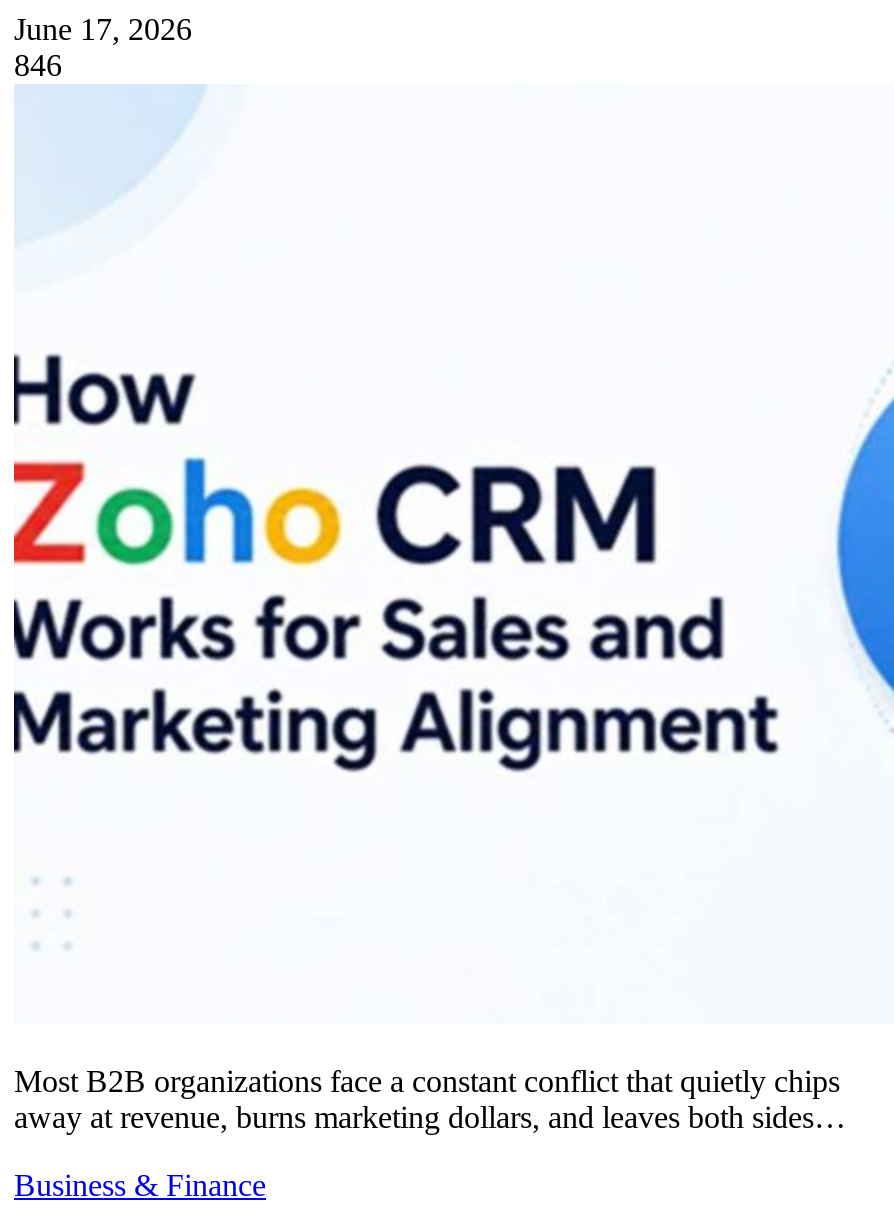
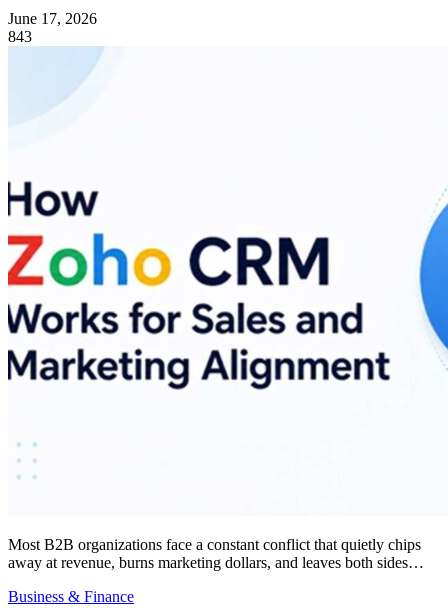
[14,47,62,81] 846 -> [8,28,32,45] 843

